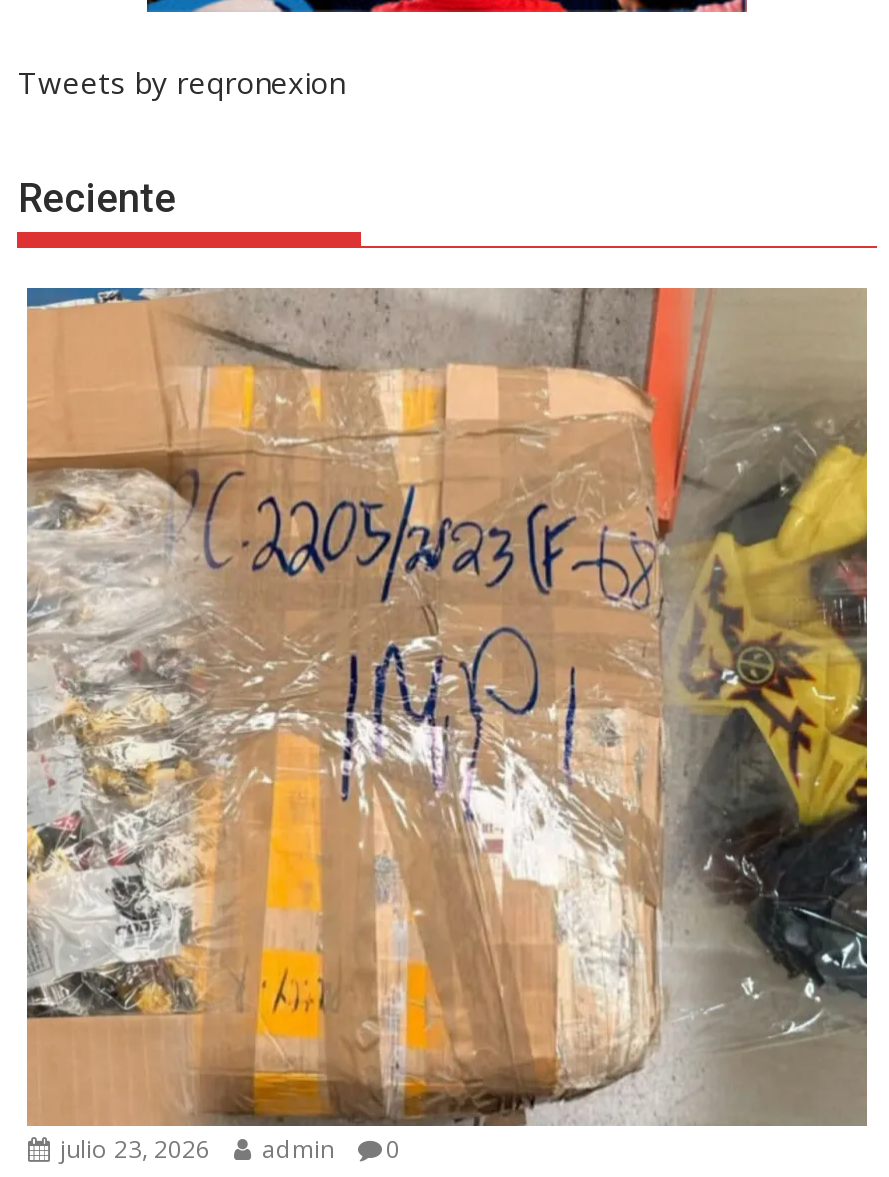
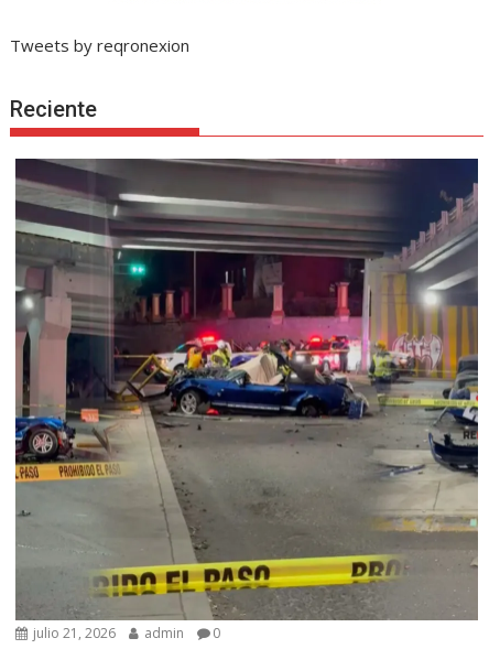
[25,286,869,1167] [image] | julio 23, 2026 admin 0 -> [14,158,479,643] [image] | julio 21, 2026 admin 0

